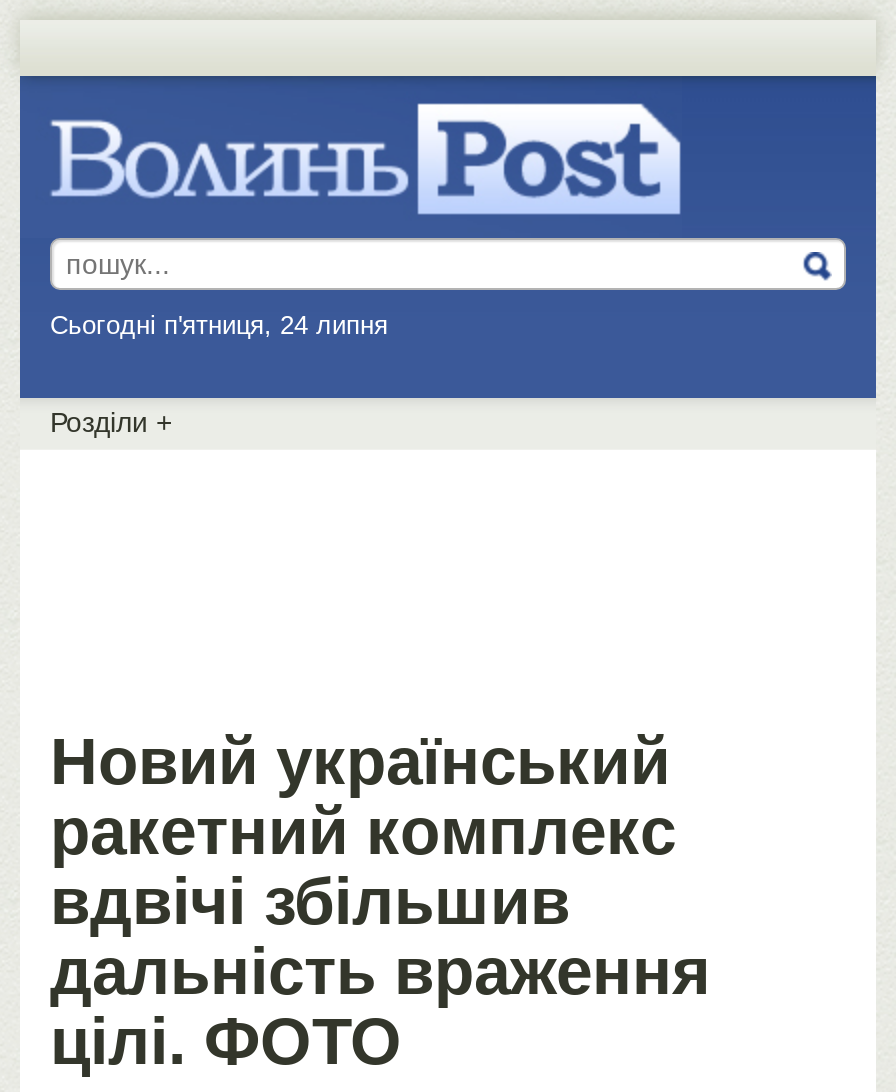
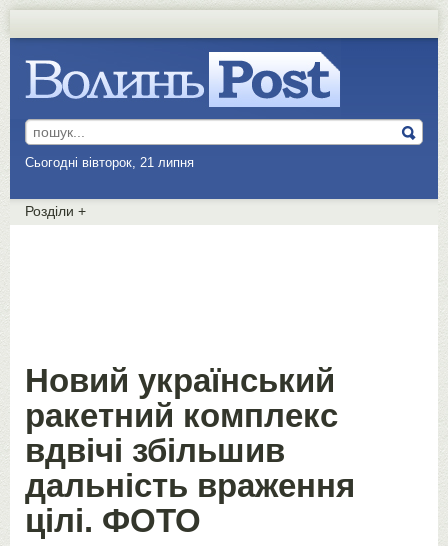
[50,310,396,340] Сьогодні п'ятниця, 24 липня -> [25,155,198,170] Сьогодні вівторок, 21 липня

